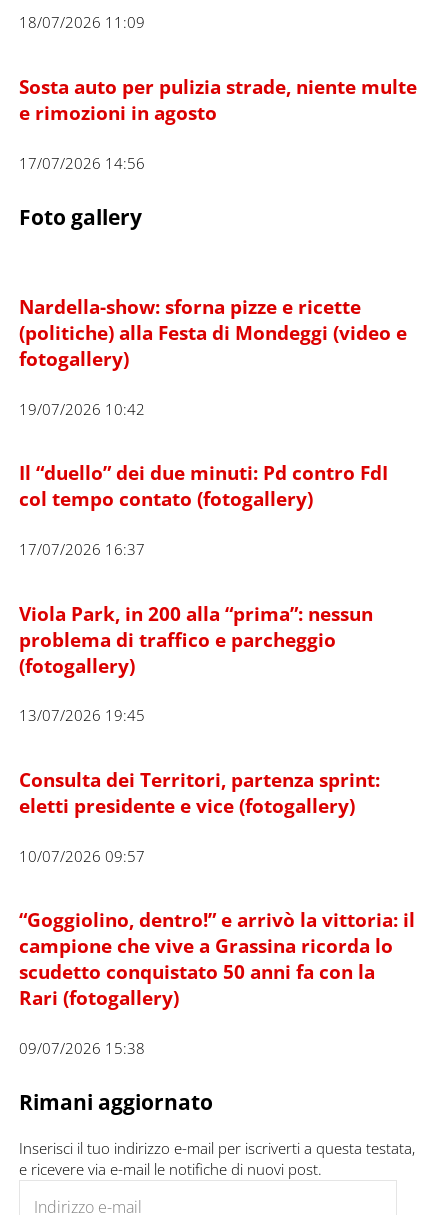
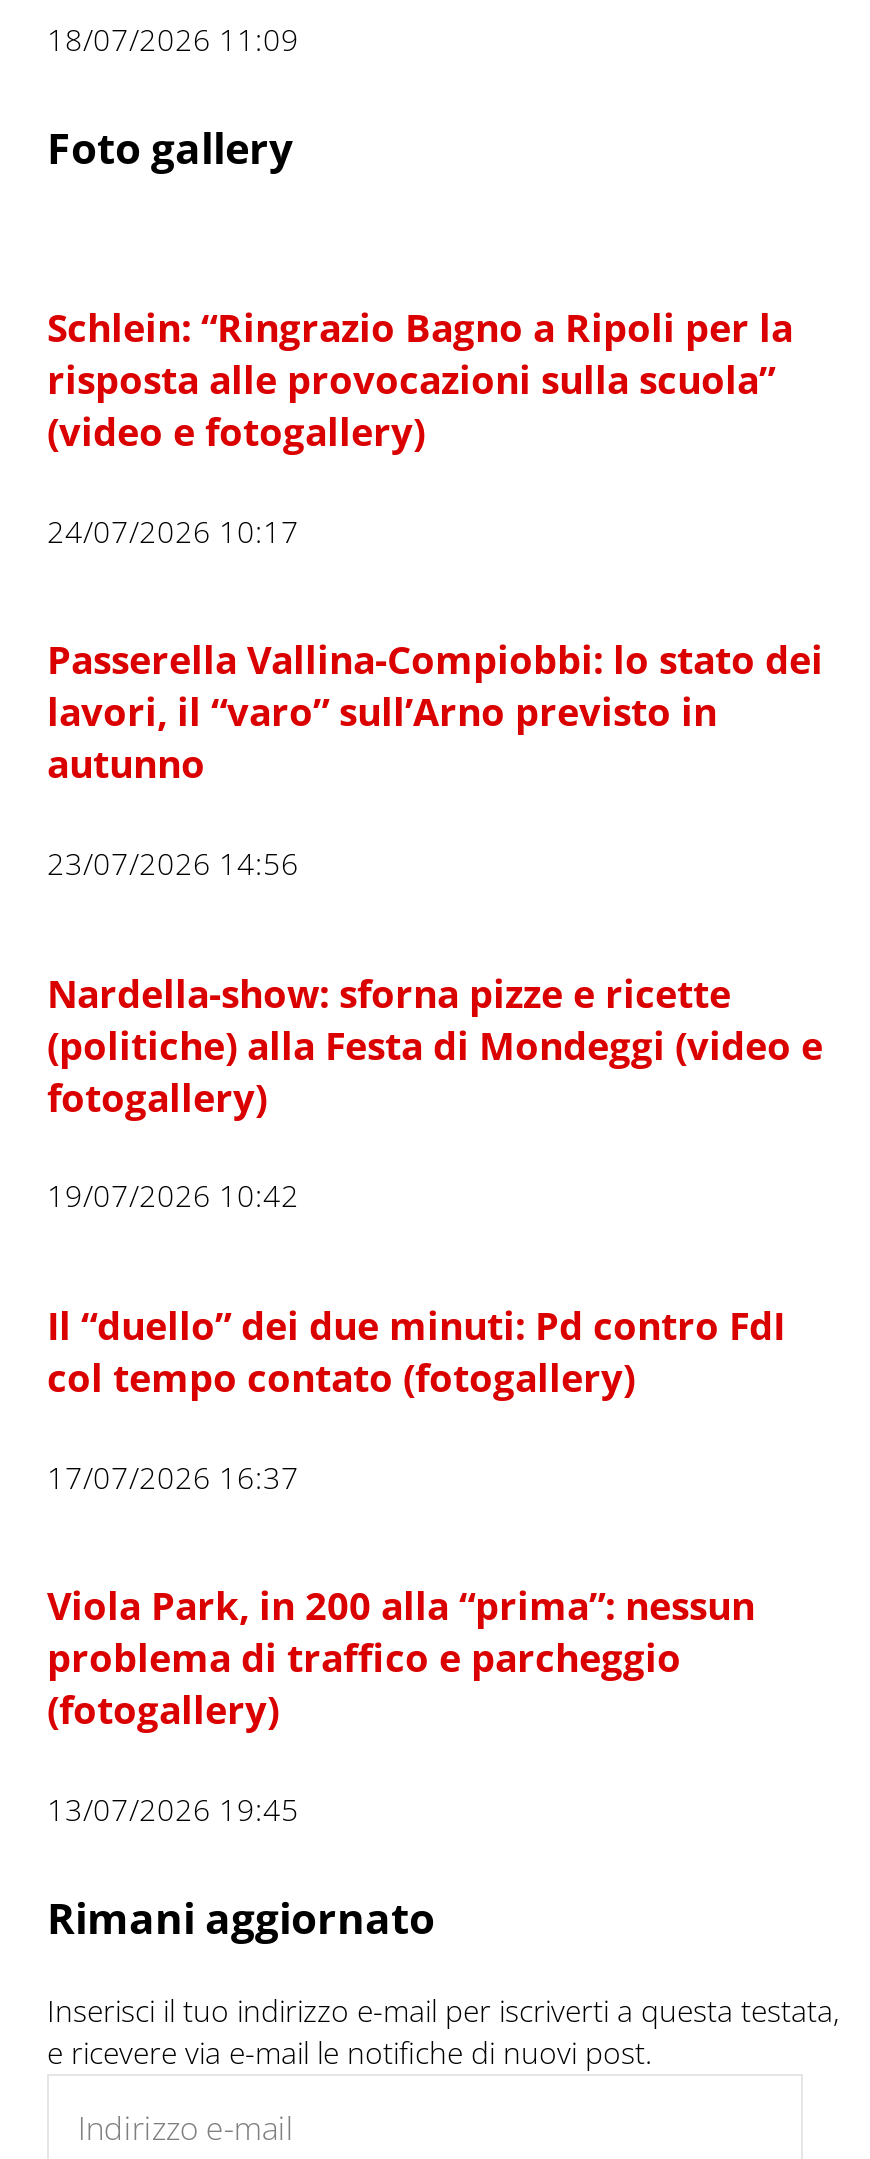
[19,74,417,172] Sosta auto per pulizia strade, niente multe | e rimozioni in agosto | 17/07/2026 14:56 -> none
none -> [47,302,823,883] Schlein: “Ringrazio Bagno a Ripoli per la | risposta alle provocazioni sulla scuola” | (video e fotogallery) | 24/07/2026 10:17 | Passerella Vallina-Compiobbi: lo stato dei | lavori, il “varo” sull’Arno previsto in | autunno | 23/07/2026 14:56
moved [19,294,407,725] -> [47,967,823,1830]: Nardella-show: sforna pizze e ricette | (politiche) alla Festa di Mondeggi (video e | fotogallery) | ... | (fotogallery) | 13/07/2026 19:45
[19,767,415,1058] Consulta dei Territori, partenza sprint: | eletti presidente e vice (fotogallery) | 10/07/2026 09:57 | “Goggiolino, dentro!” e arrivò la vittoria: il | campione che vive a Grassina ricorda lo | scudetto conquistato 50 anni fa con la | Rari (fotogallery) | 09/07/2026 15:38 -> none

